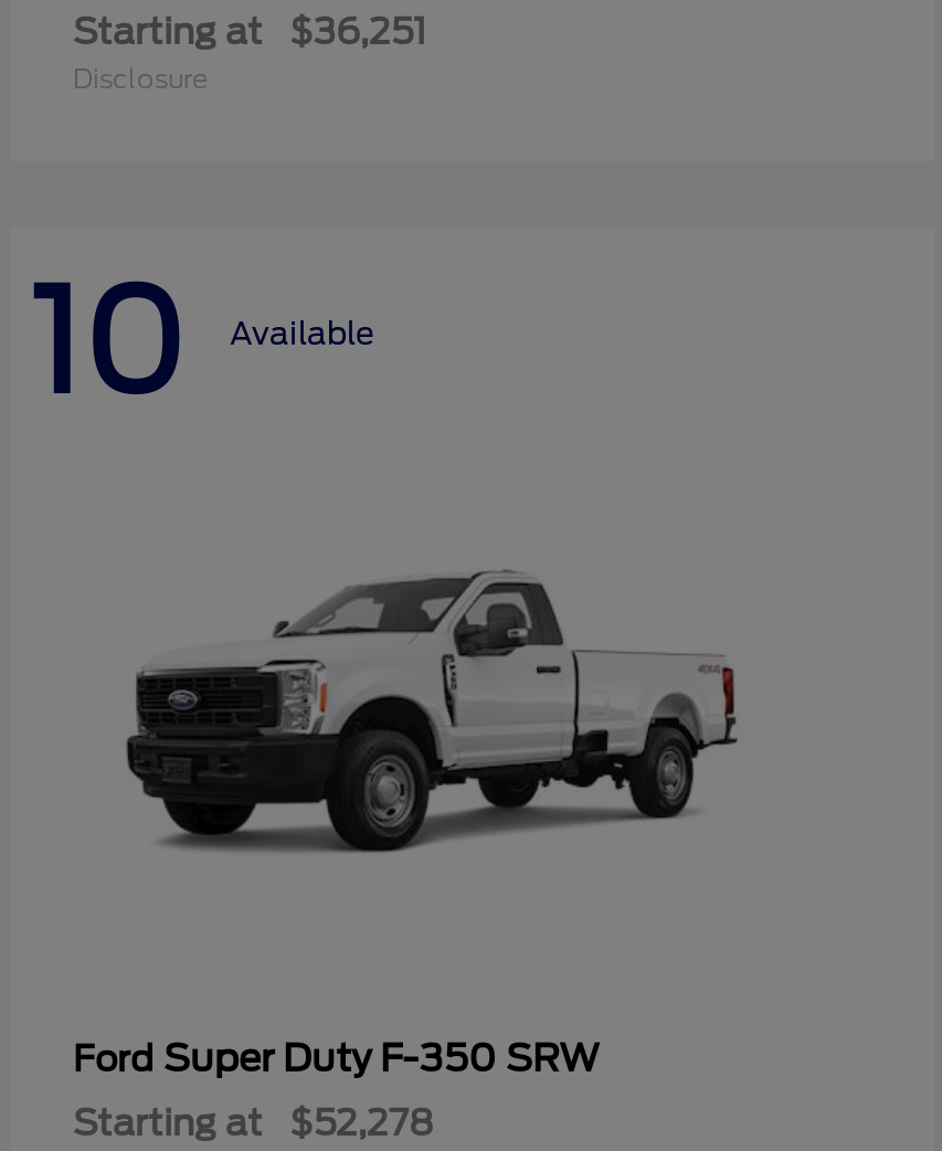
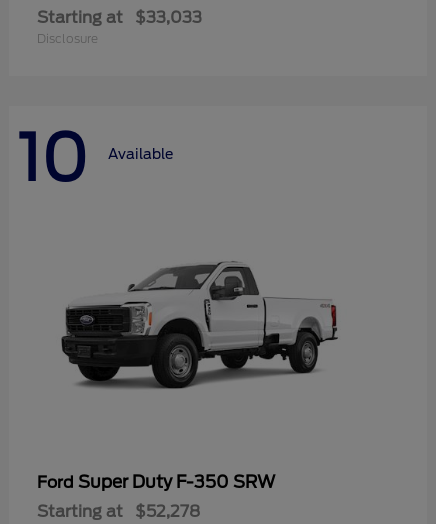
[73,11,426,53] Starting at $36,251 -> [37,8,202,27] Starting at $33,033

